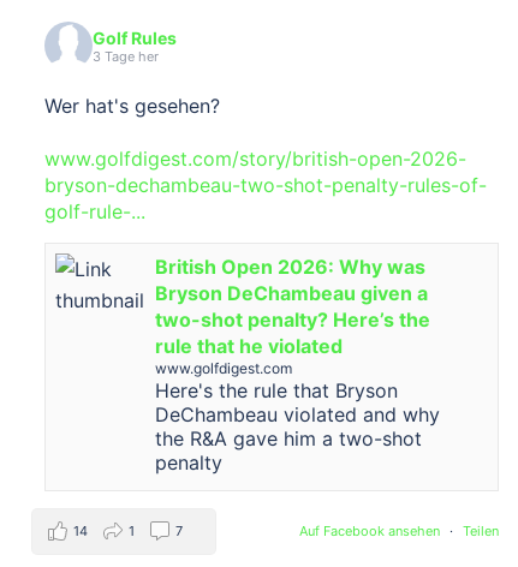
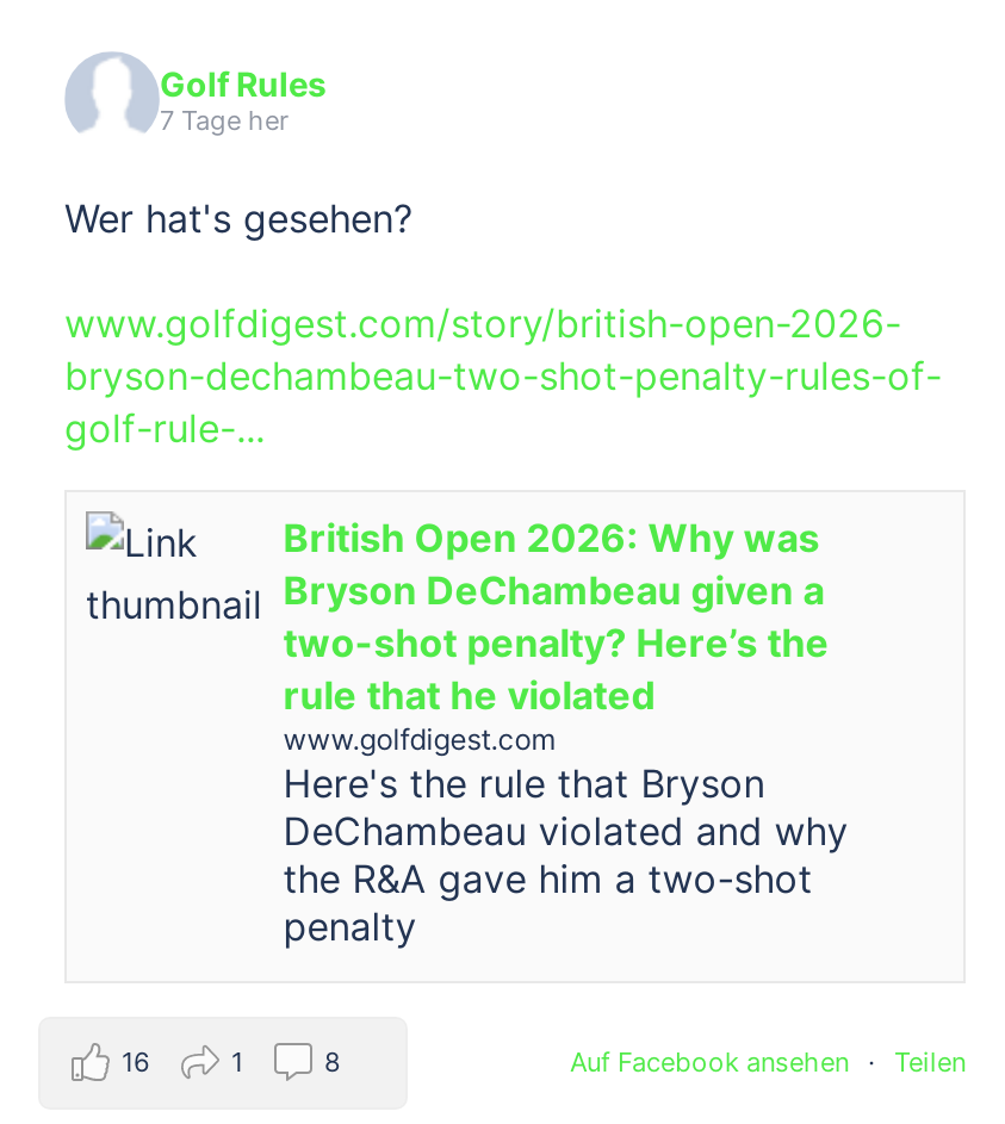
[93,48,159,65] 3 Tage her -> [160,104,289,137] 7 Tage her
[73,522,88,539] 14 -> [122,1044,150,1078] 16
[175,522,183,539] 7 -> [324,1044,341,1078] 8

